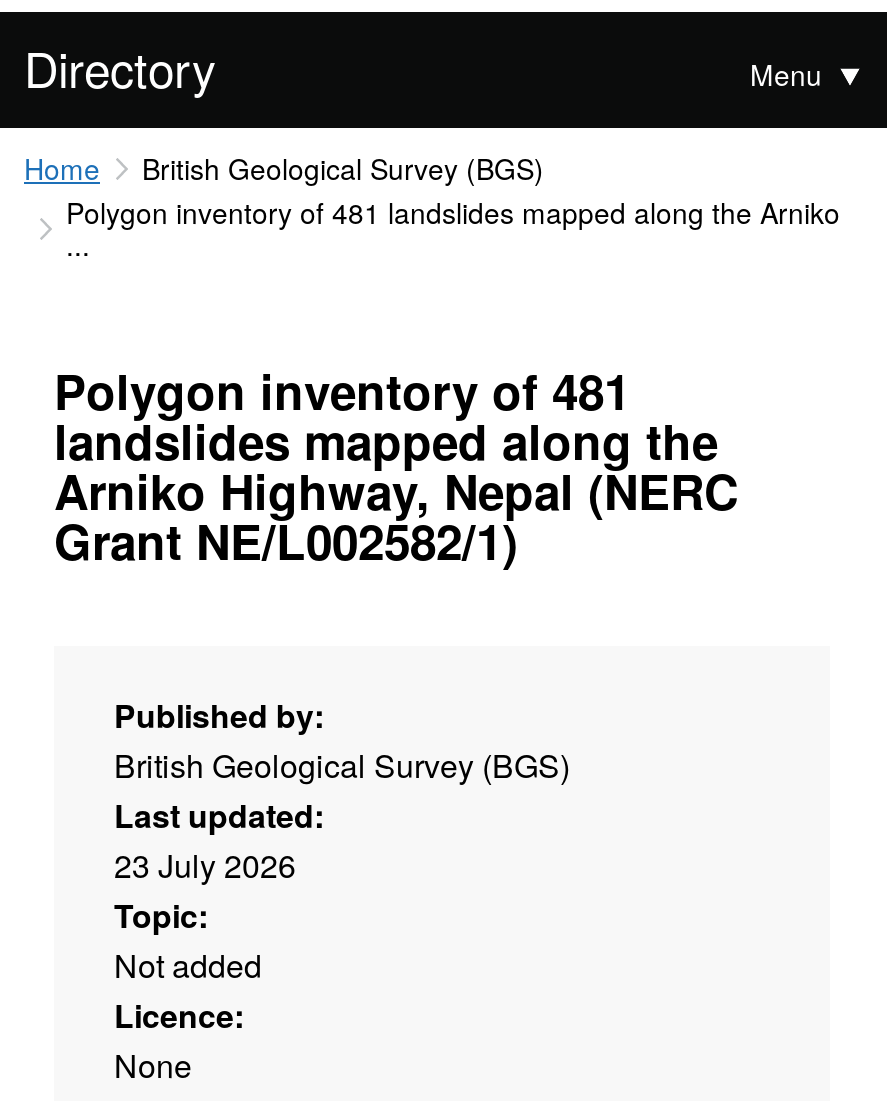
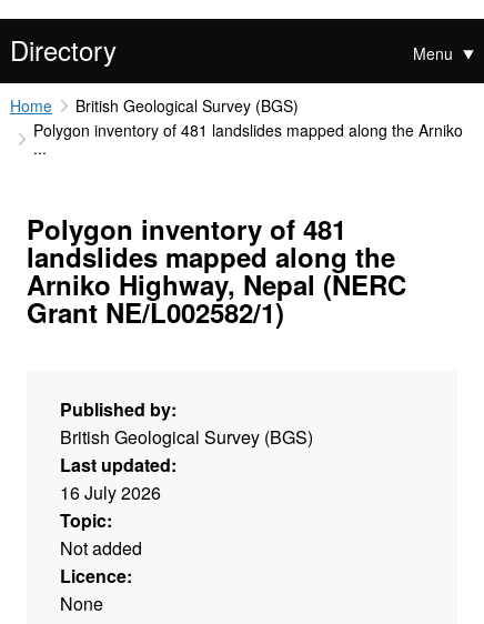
[114,842,296,888] 23 July 2026 -> [60,480,161,505] 16 July 2026

